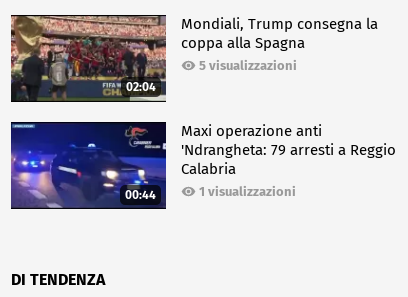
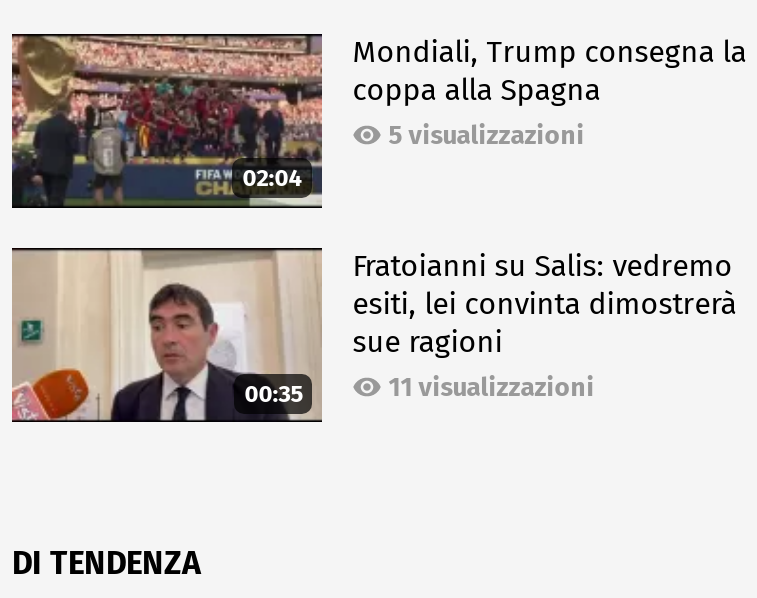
[10,122,167,209] [image] | 00:44 -> [10,248,324,422] [image] | 00:35
[181,122,396,199] Maxi operazione anti | 'Ndrangheta: 79 arresti a Reggio | Calabria | 1 visualizzazioni -> [352,249,736,403] Fratoianni su Salis: vedremo | esiti, lei convinta dimostrerà | sue ragioni | 11 visualizzazioni

